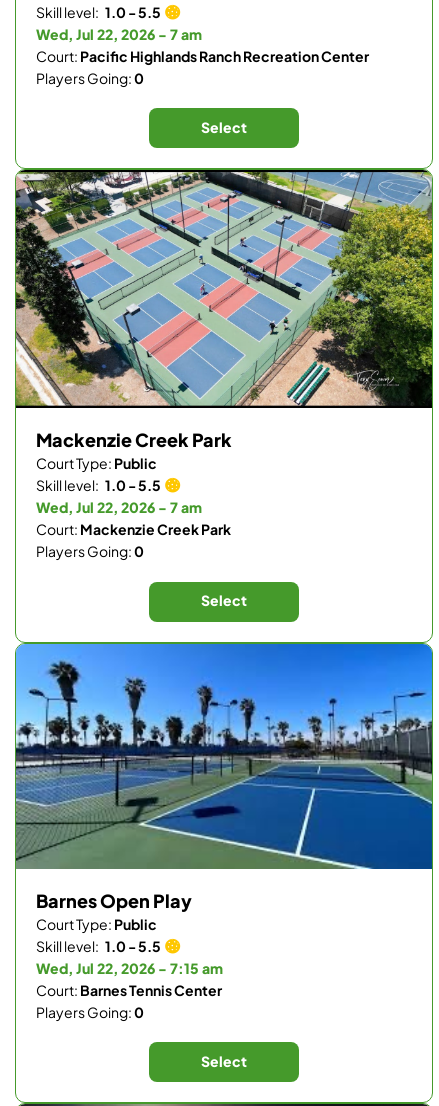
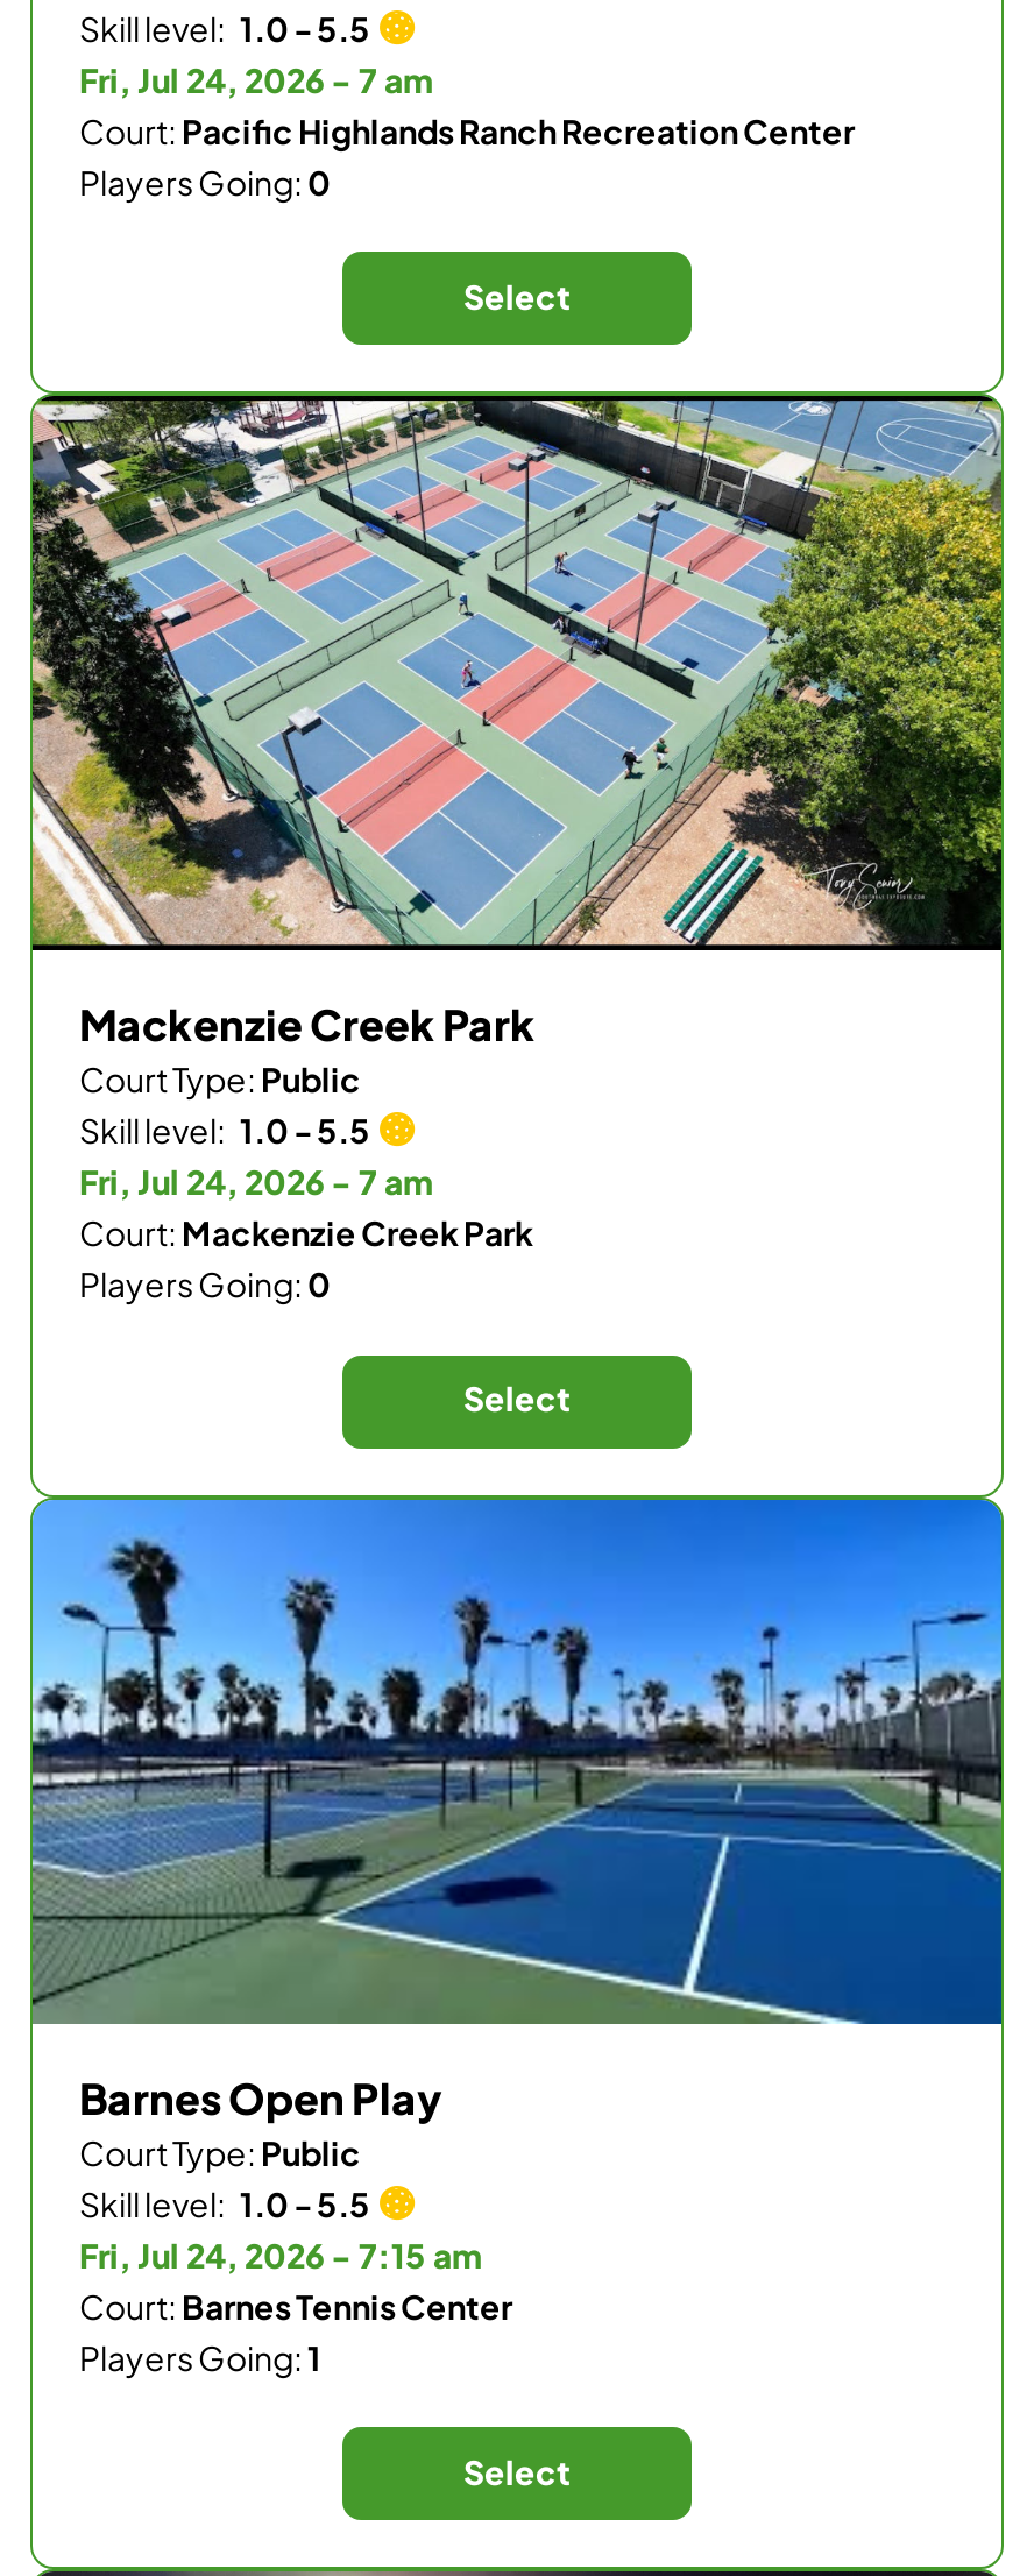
[36,25,202,43] Wed, Jul 22, 2026 - 7 am -> [79,57,433,99] Fri, Jul 24, 2026 - 7 am
[36,498,202,516] Wed, Jul 22, 2026 - 7 am -> [79,1161,433,1203] Fri, Jul 24, 2026 - 7 am
[36,959,223,977] Wed, Jul 22, 2026 - 7:15 am -> [79,2233,482,2275] Fri, Jul 24, 2026 - 7:15 am
[36,1003,144,1021] Players Going: 0 -> [79,2336,321,2378] Players Going: 1

